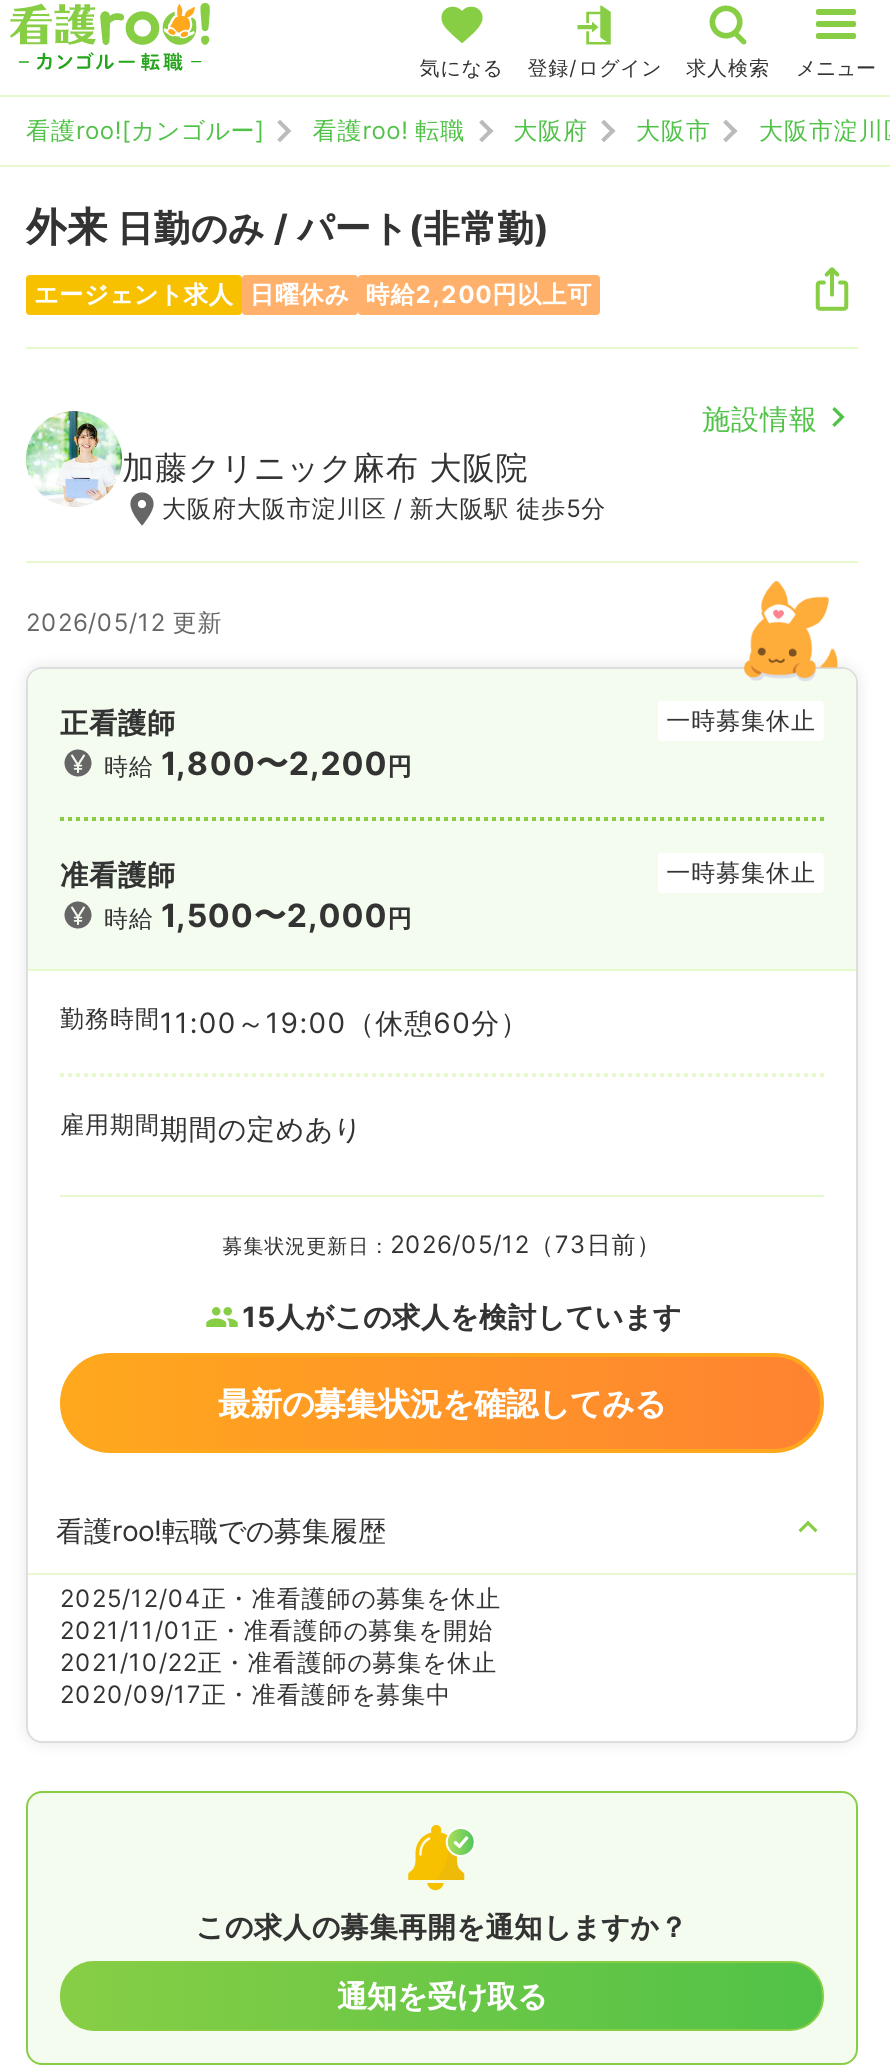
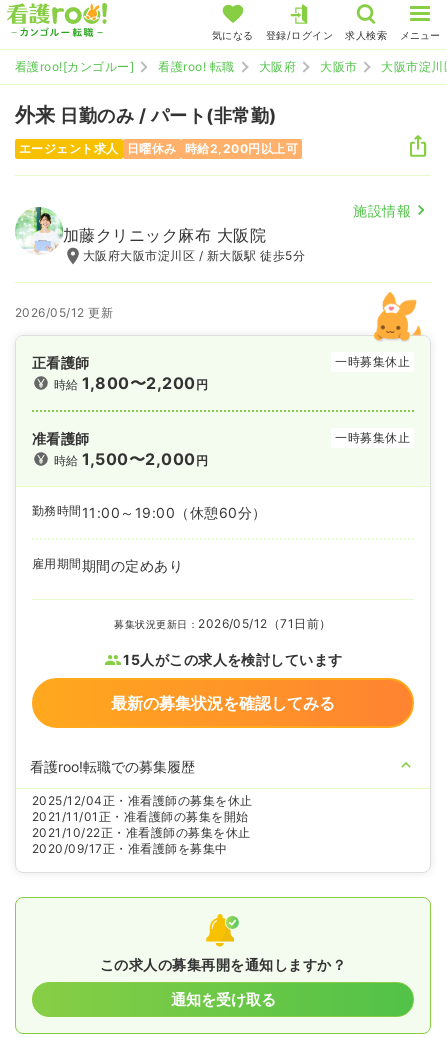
[222,1229,662,1259] 募集状況更新日：2026/05/12（73日前） -> [114,616,332,631] 募集状況更新日：2026/05/12（71日前）

